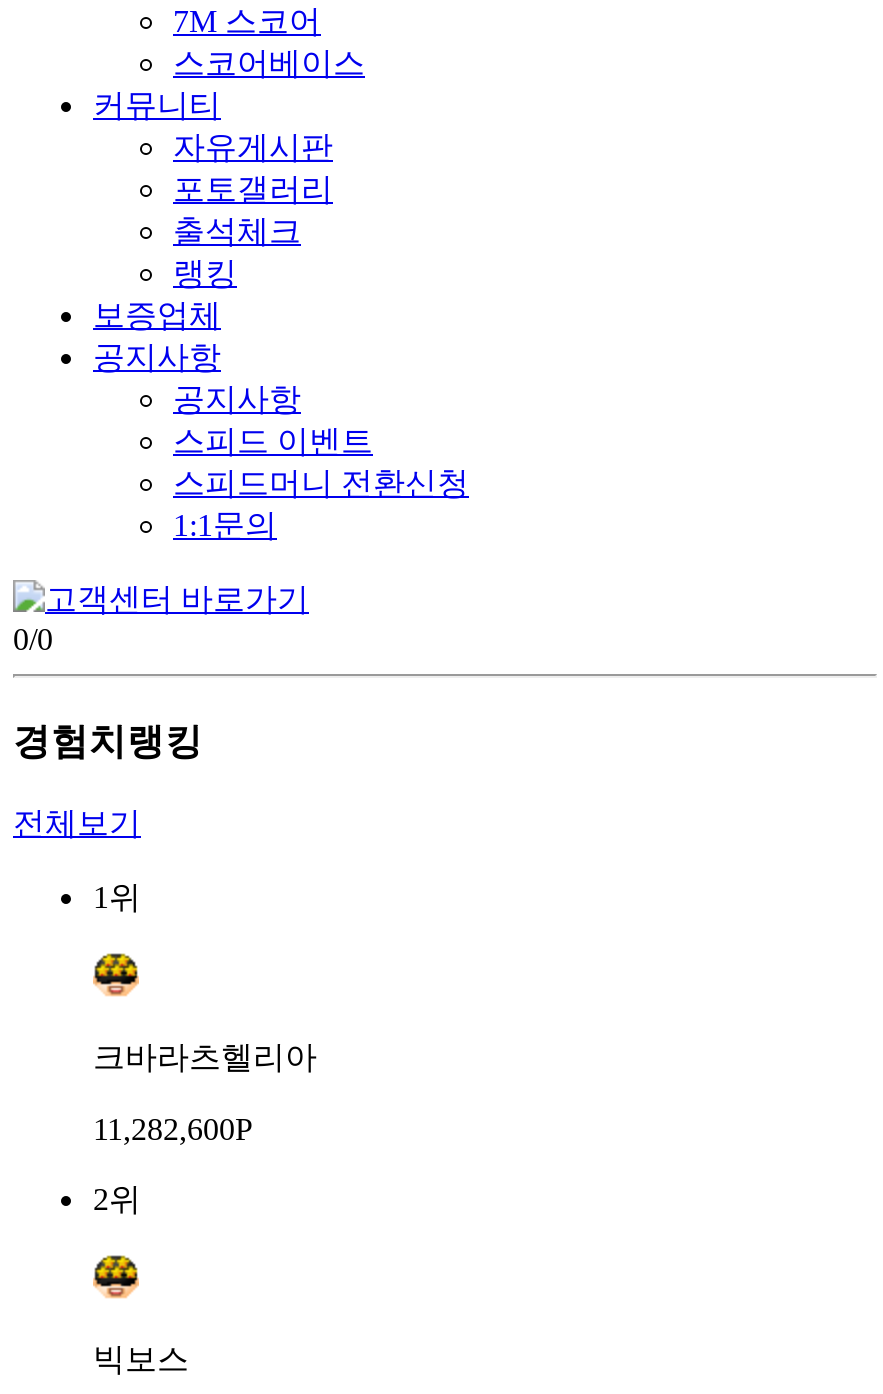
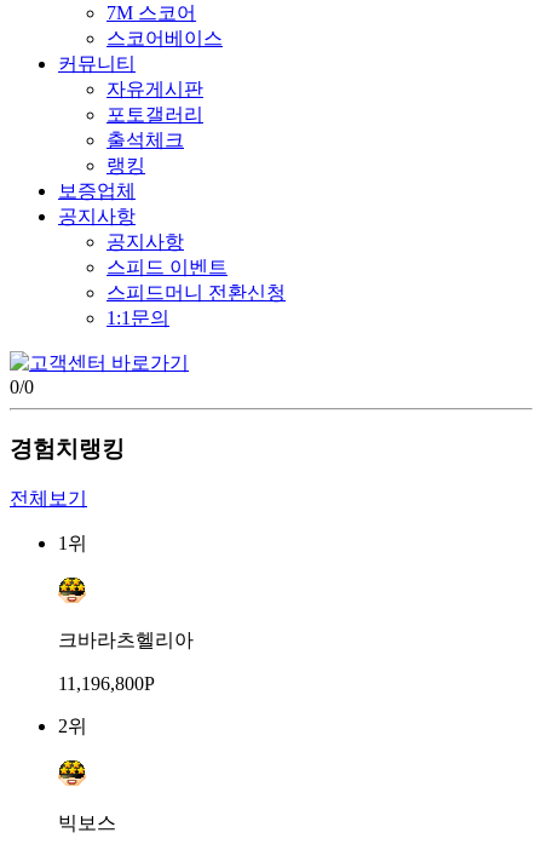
[93,1113,253,1147] 11,282,600P -> [58,674,155,694] 11,196,800P

